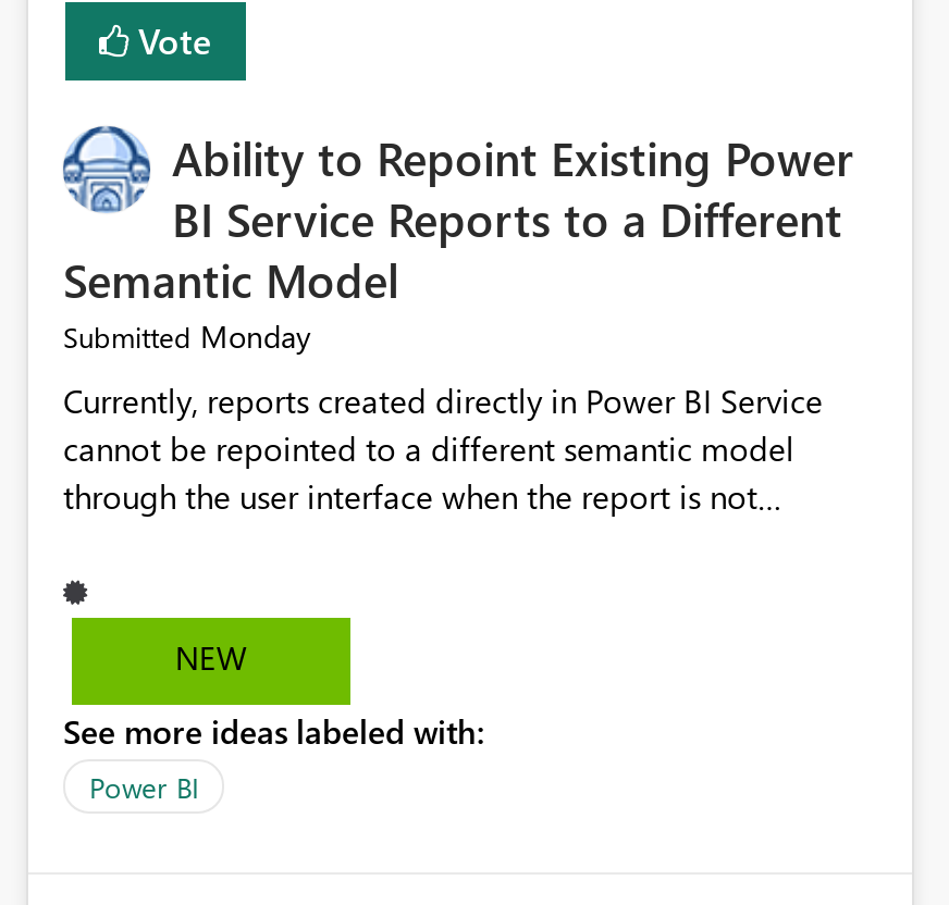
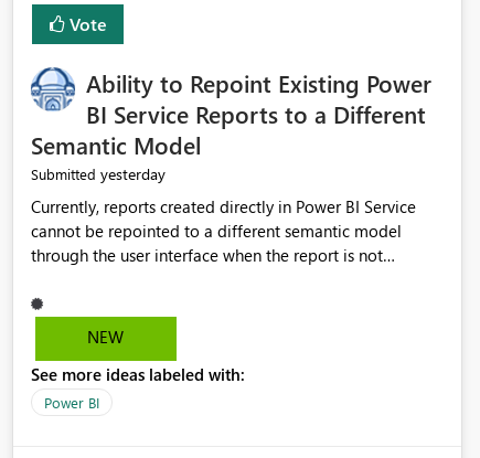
[63,316,311,358] Submitted Monday -> [31,164,166,185] Submitted yesterday

